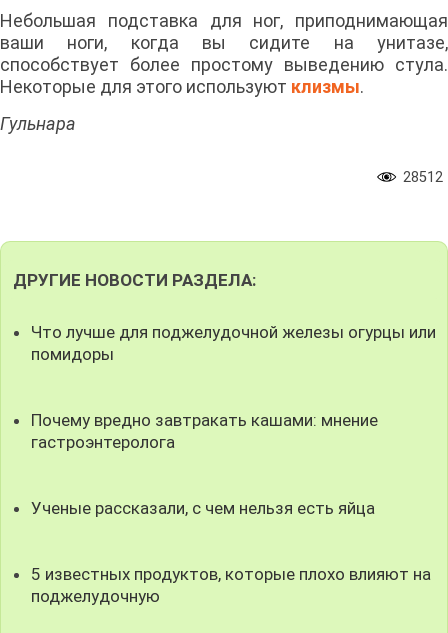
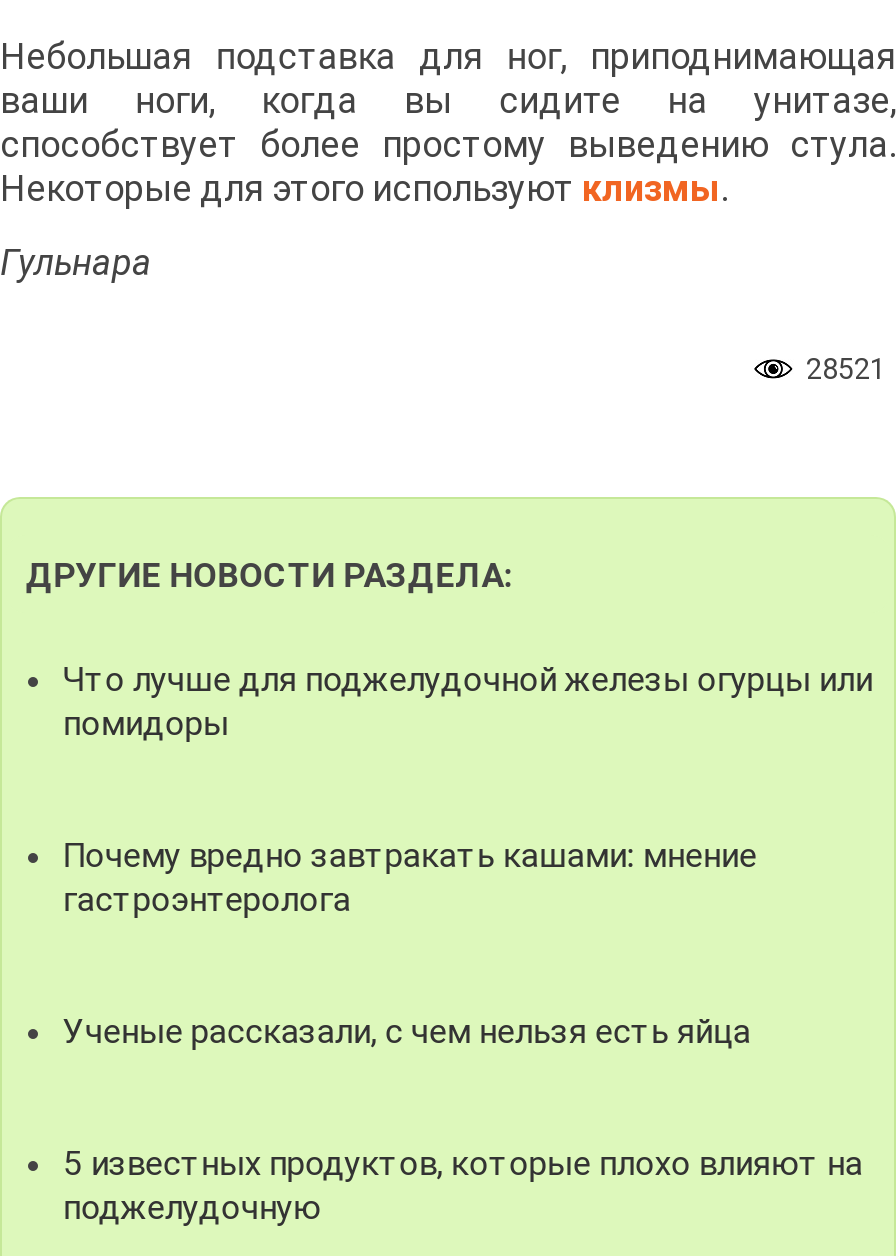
[399,169,443,186] 28512 -> [798,352,886,386] 28521

